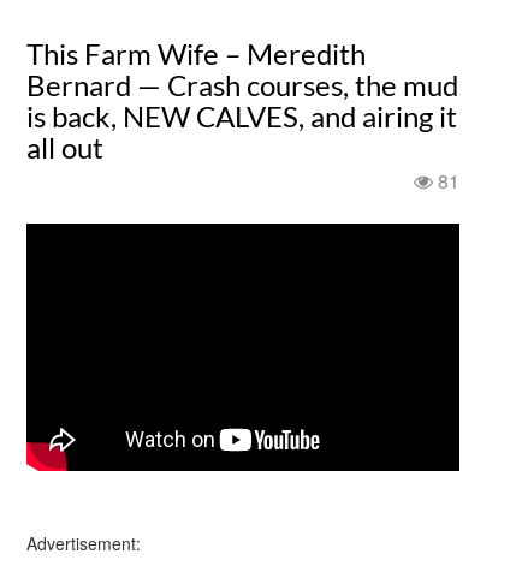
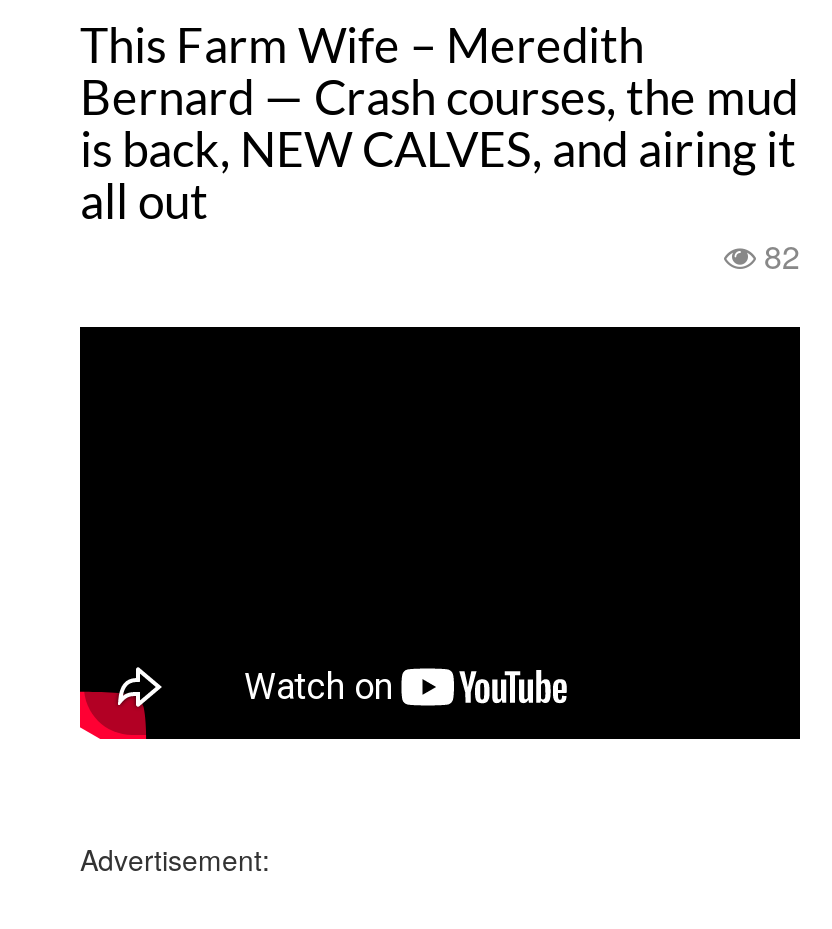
[438,167,459,195] 81 -> [764,233,800,279] 82

